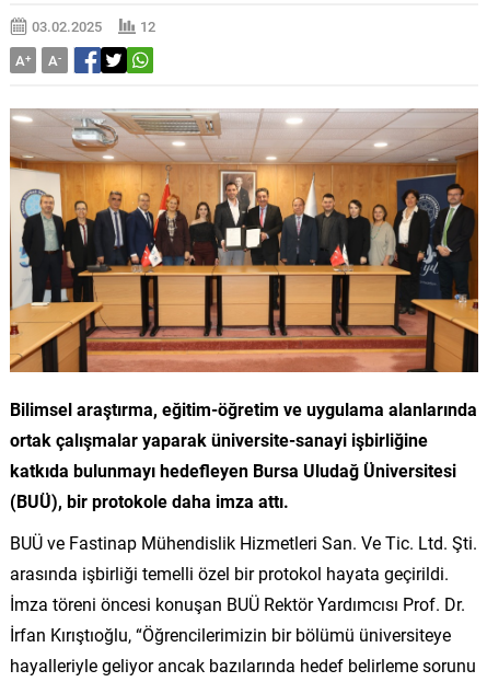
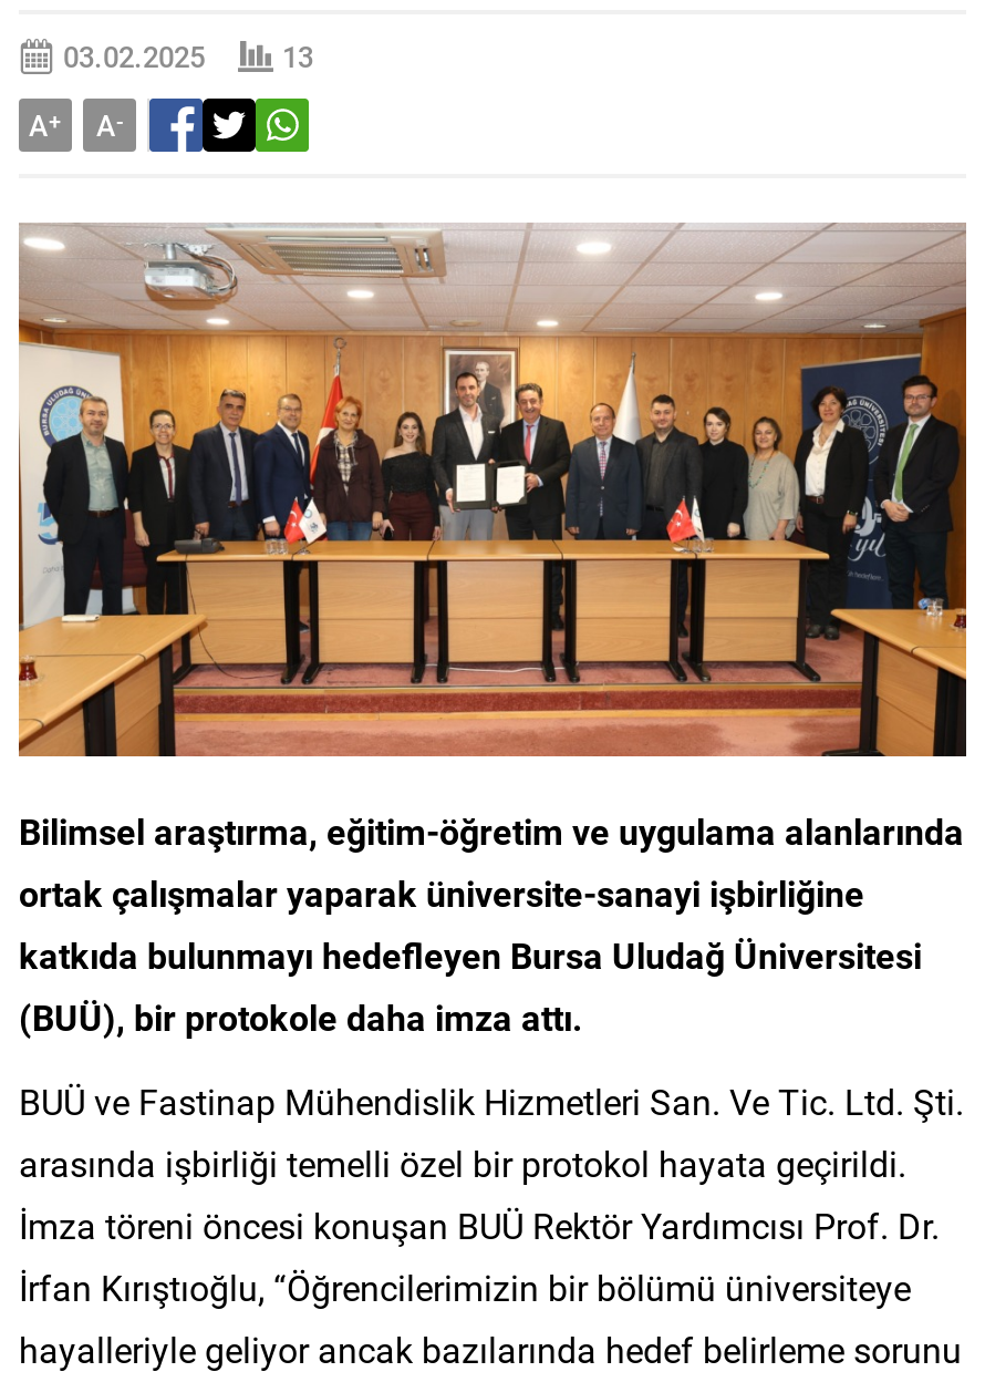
[32,16,155,36] 03.02.2025 12 -> [63,37,313,76] 03.02.2025 13

